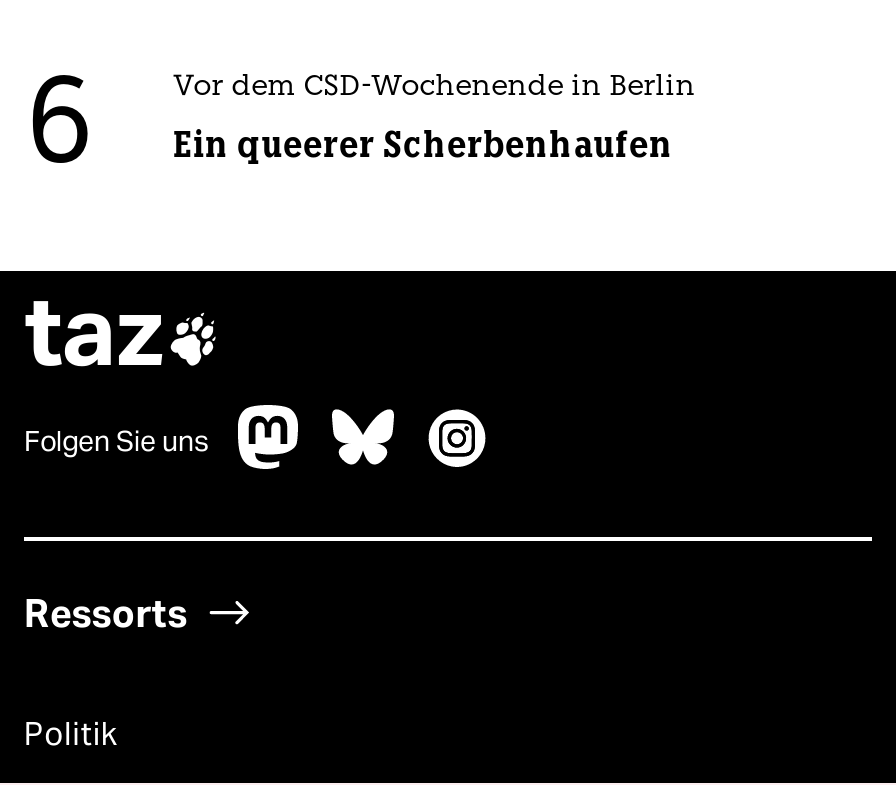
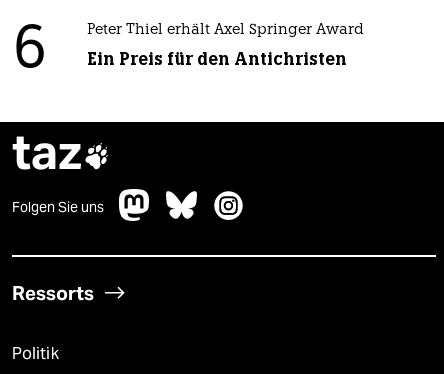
[173,73,695,103] Vor dem CSD-Wochenende in Berlin -> [87,22,364,37] Peter Thiel erhält Axel Springer Award
[173,123,673,167] Ein queerer Scherbenhaufen -> [87,47,347,69] Ein Preis für den Antichristen

